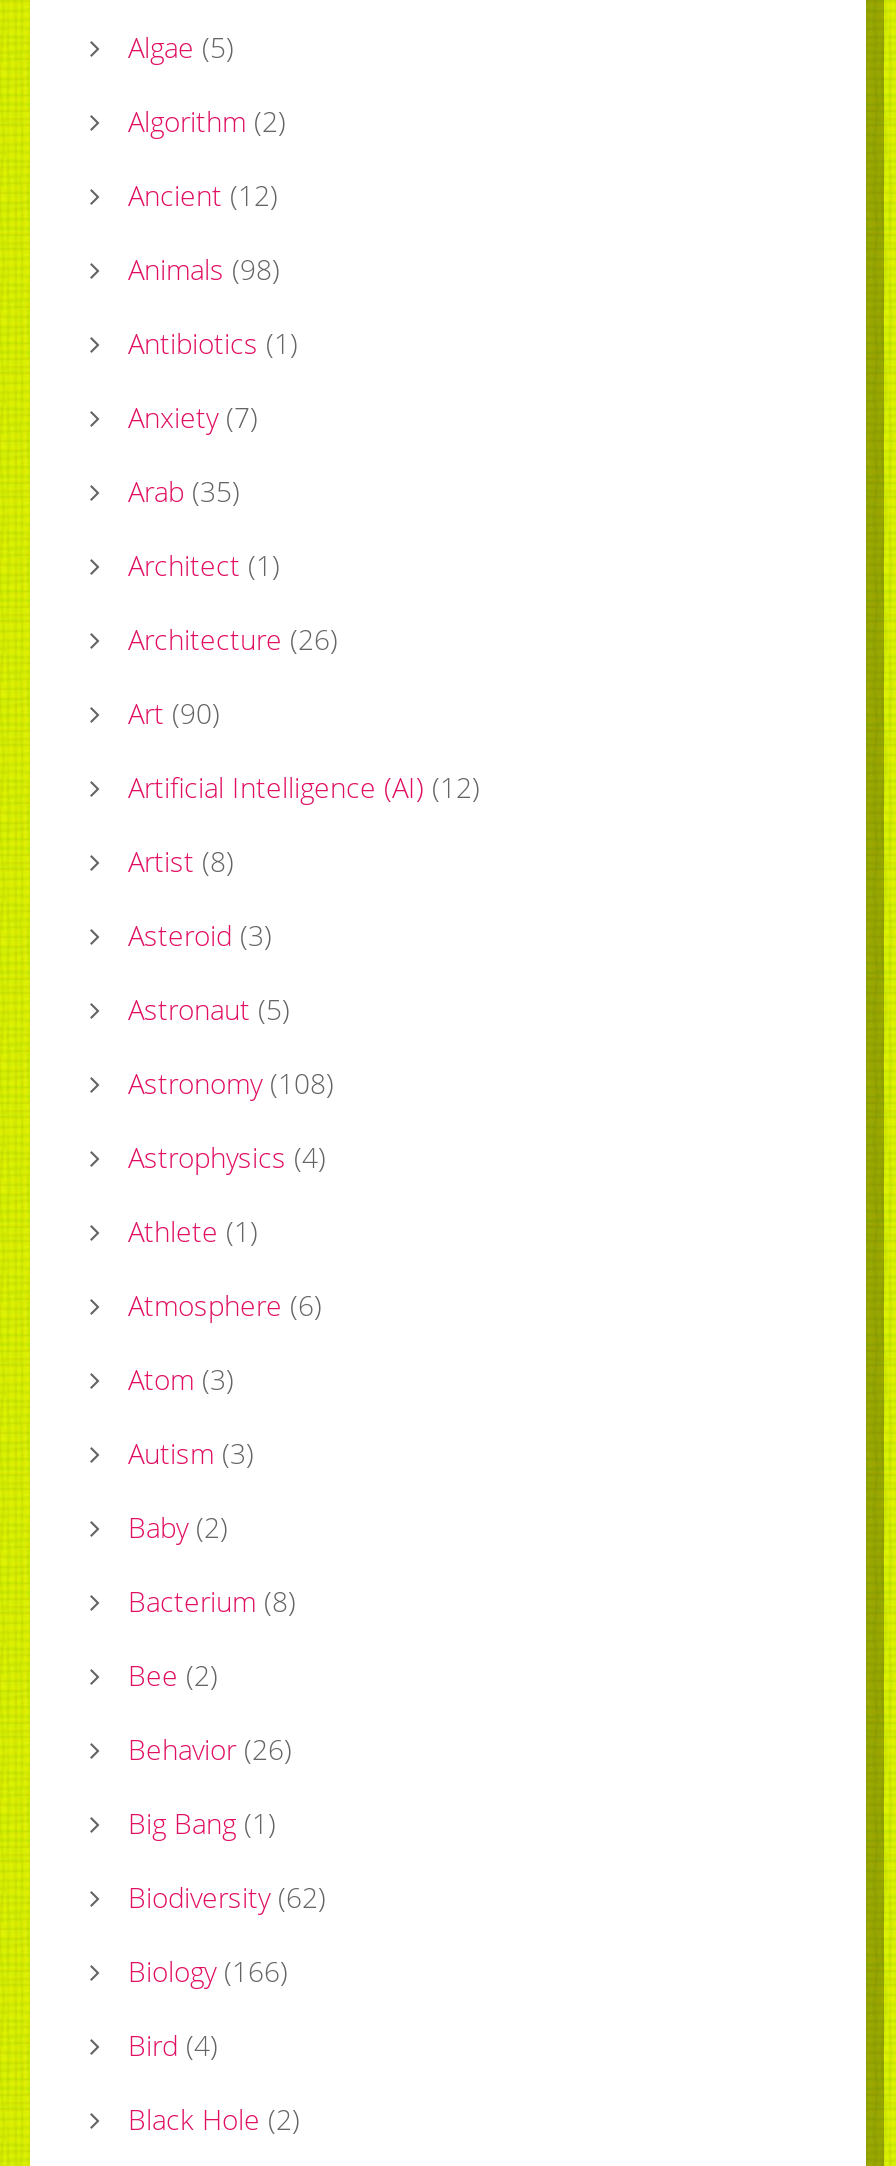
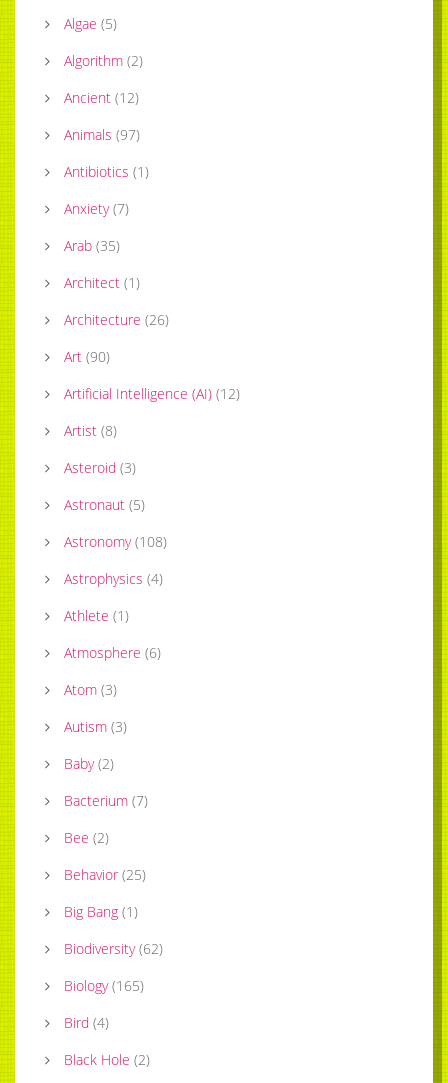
[128,250,280,288] Animals (98) -> [64,125,140,144] Animals (97)
[128,1582,296,1620] Bacterium (8) -> [64,791,148,810] Bacterium (7)
[128,1730,292,1768] Behavior (26) -> [64,865,146,884] Behavior (25)
[128,1952,288,1990] Biology (166) -> [64,976,144,995] Biology (165)

